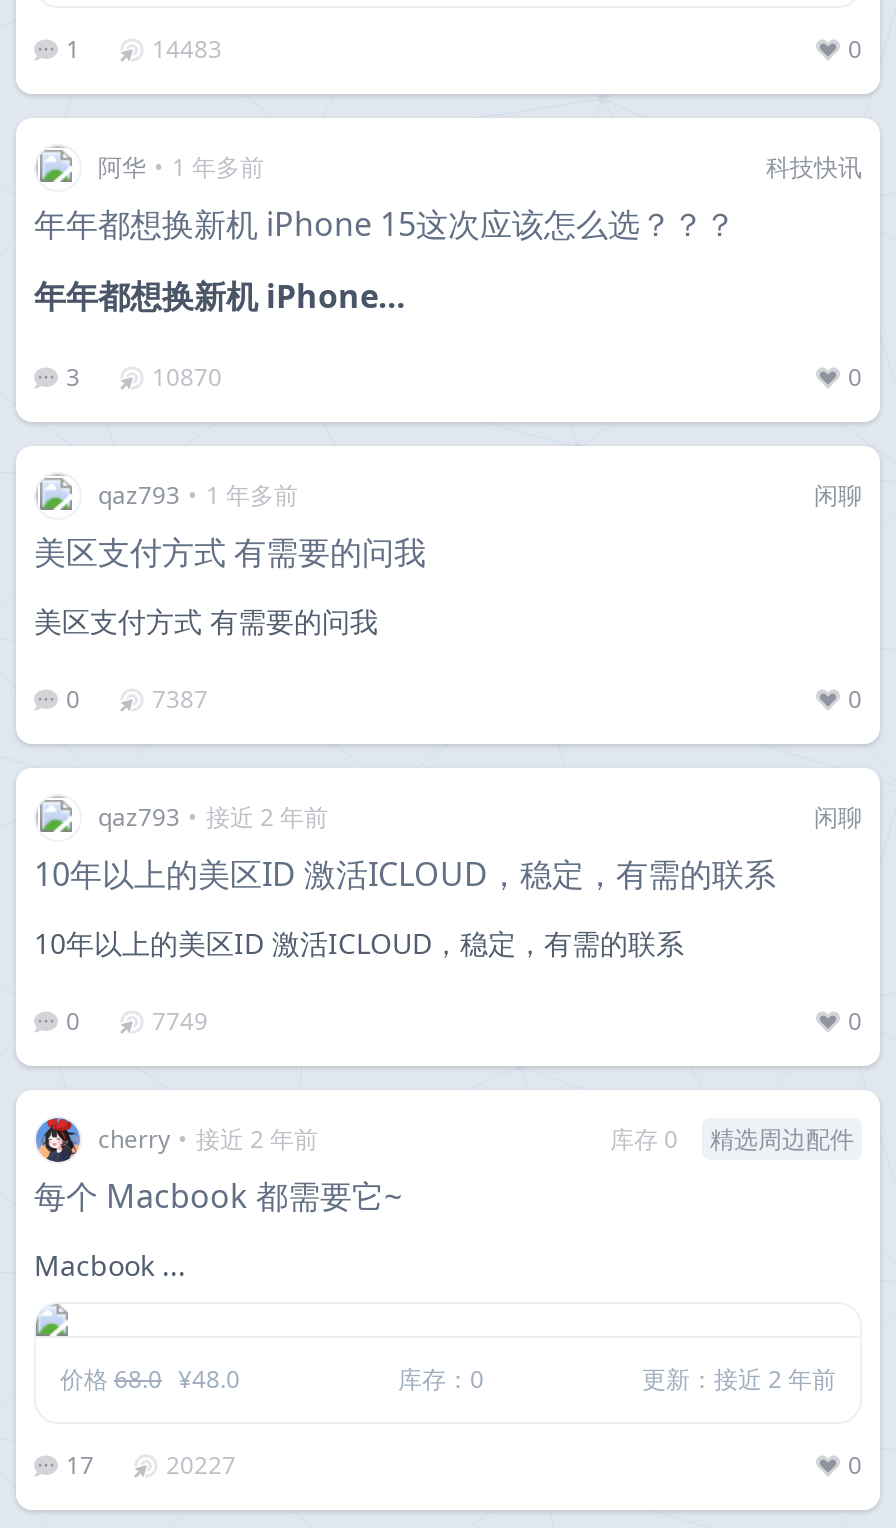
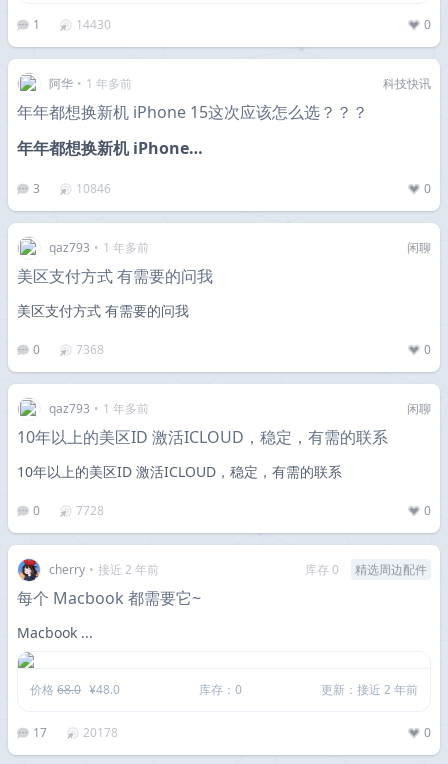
[152,32,222,66] 14483 -> [76,16,111,33] 14430
[152,360,222,394] 10870 -> [76,180,111,197] 10846
[152,682,208,716] 7387 -> [76,341,104,358] 7368
[98,800,328,834] qaz793 • 接近 2 年前 -> [49,400,149,417] qaz793 • 1 年多前
[152,1004,208,1038] 7749 -> [76,502,104,519] 7728
[166,1448,236,1482] 20227 -> [83,724,118,741] 20178

